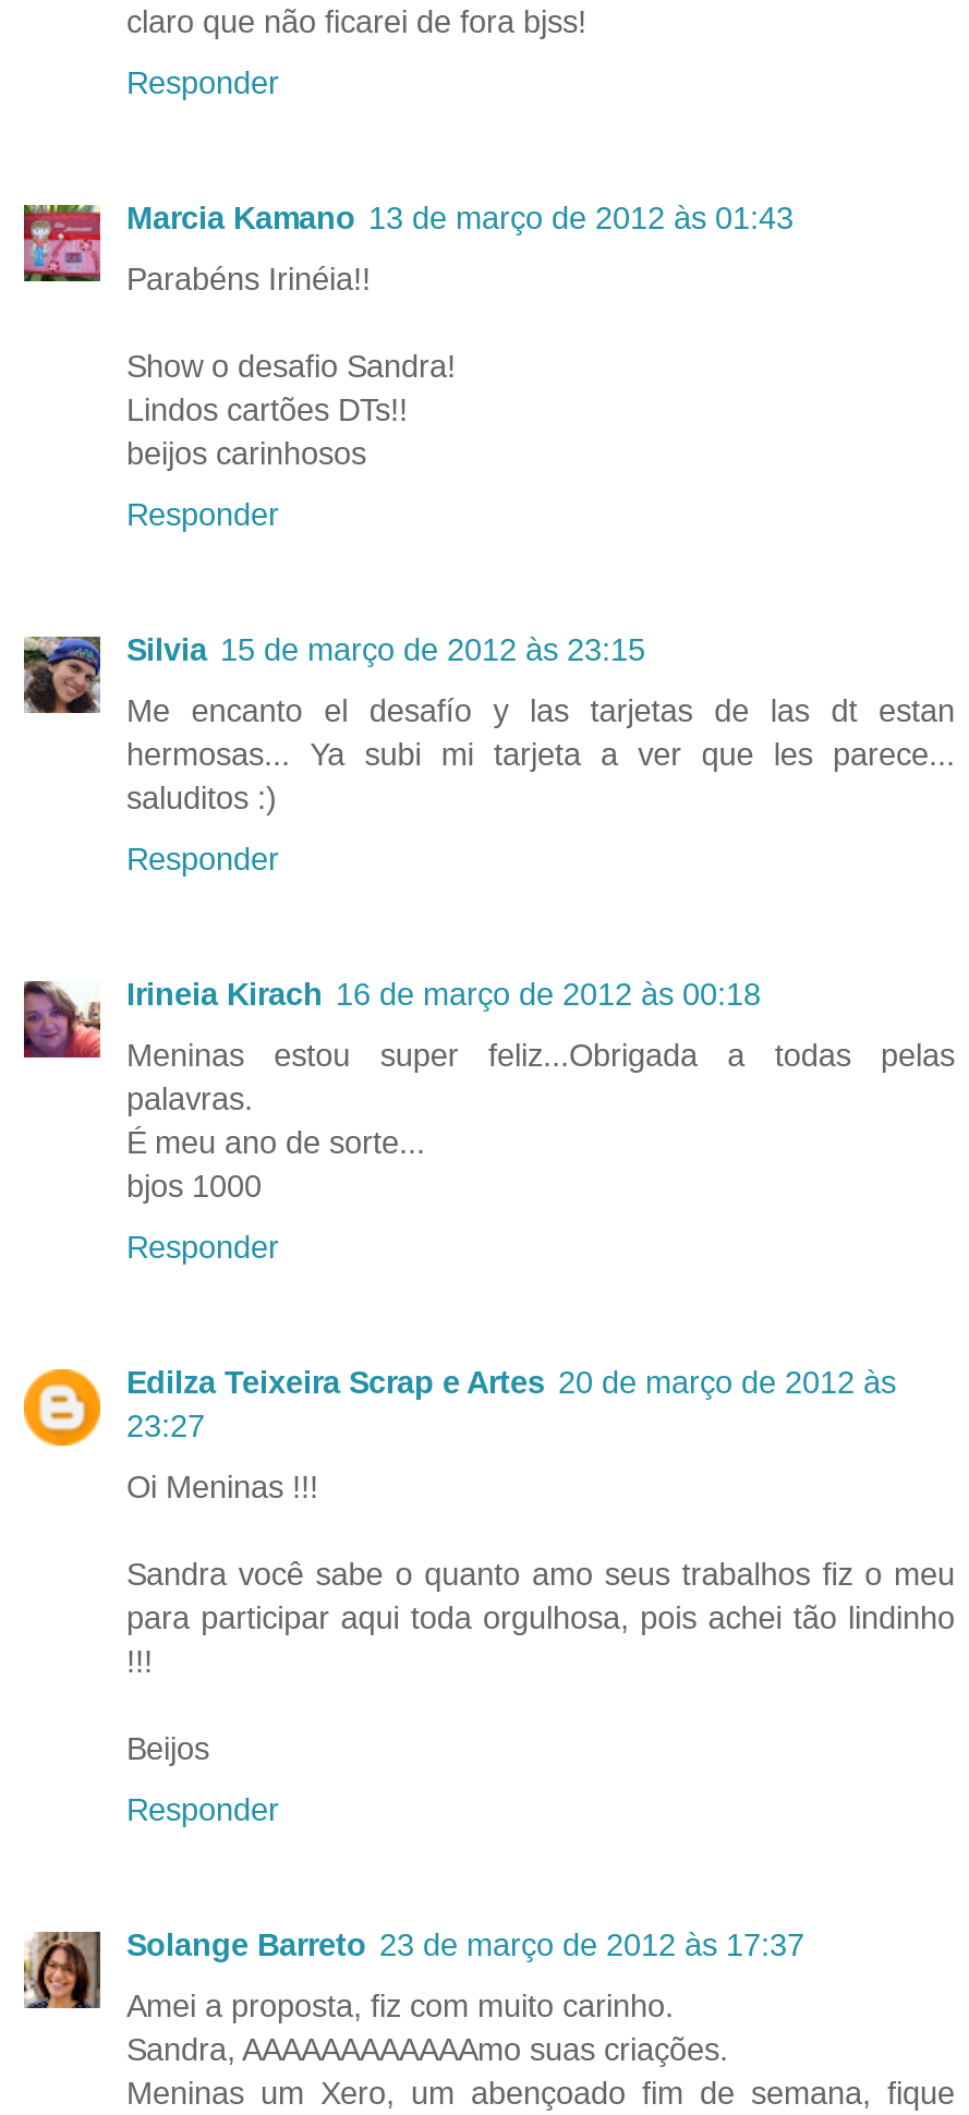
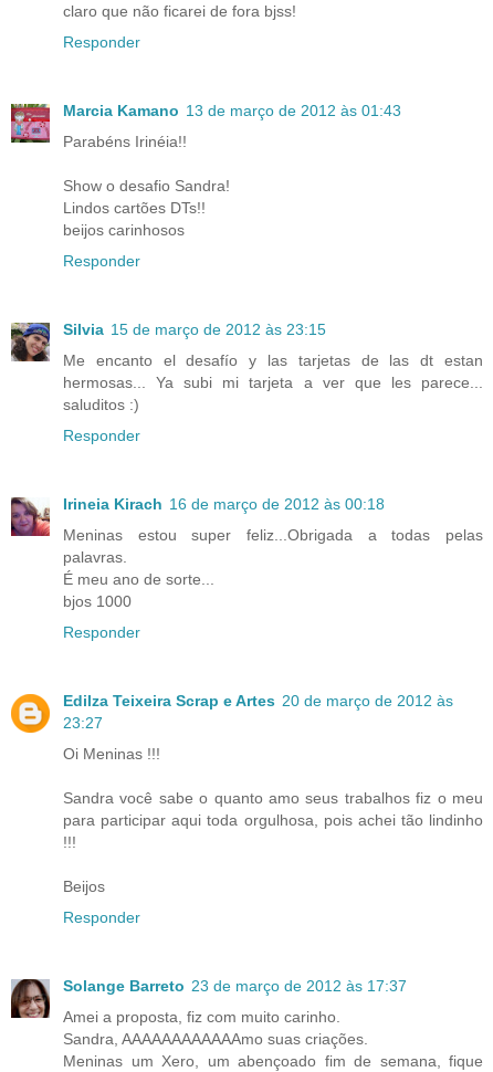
[22,1930,102,2010] [image] -> [10,978,51,1019] [image]

